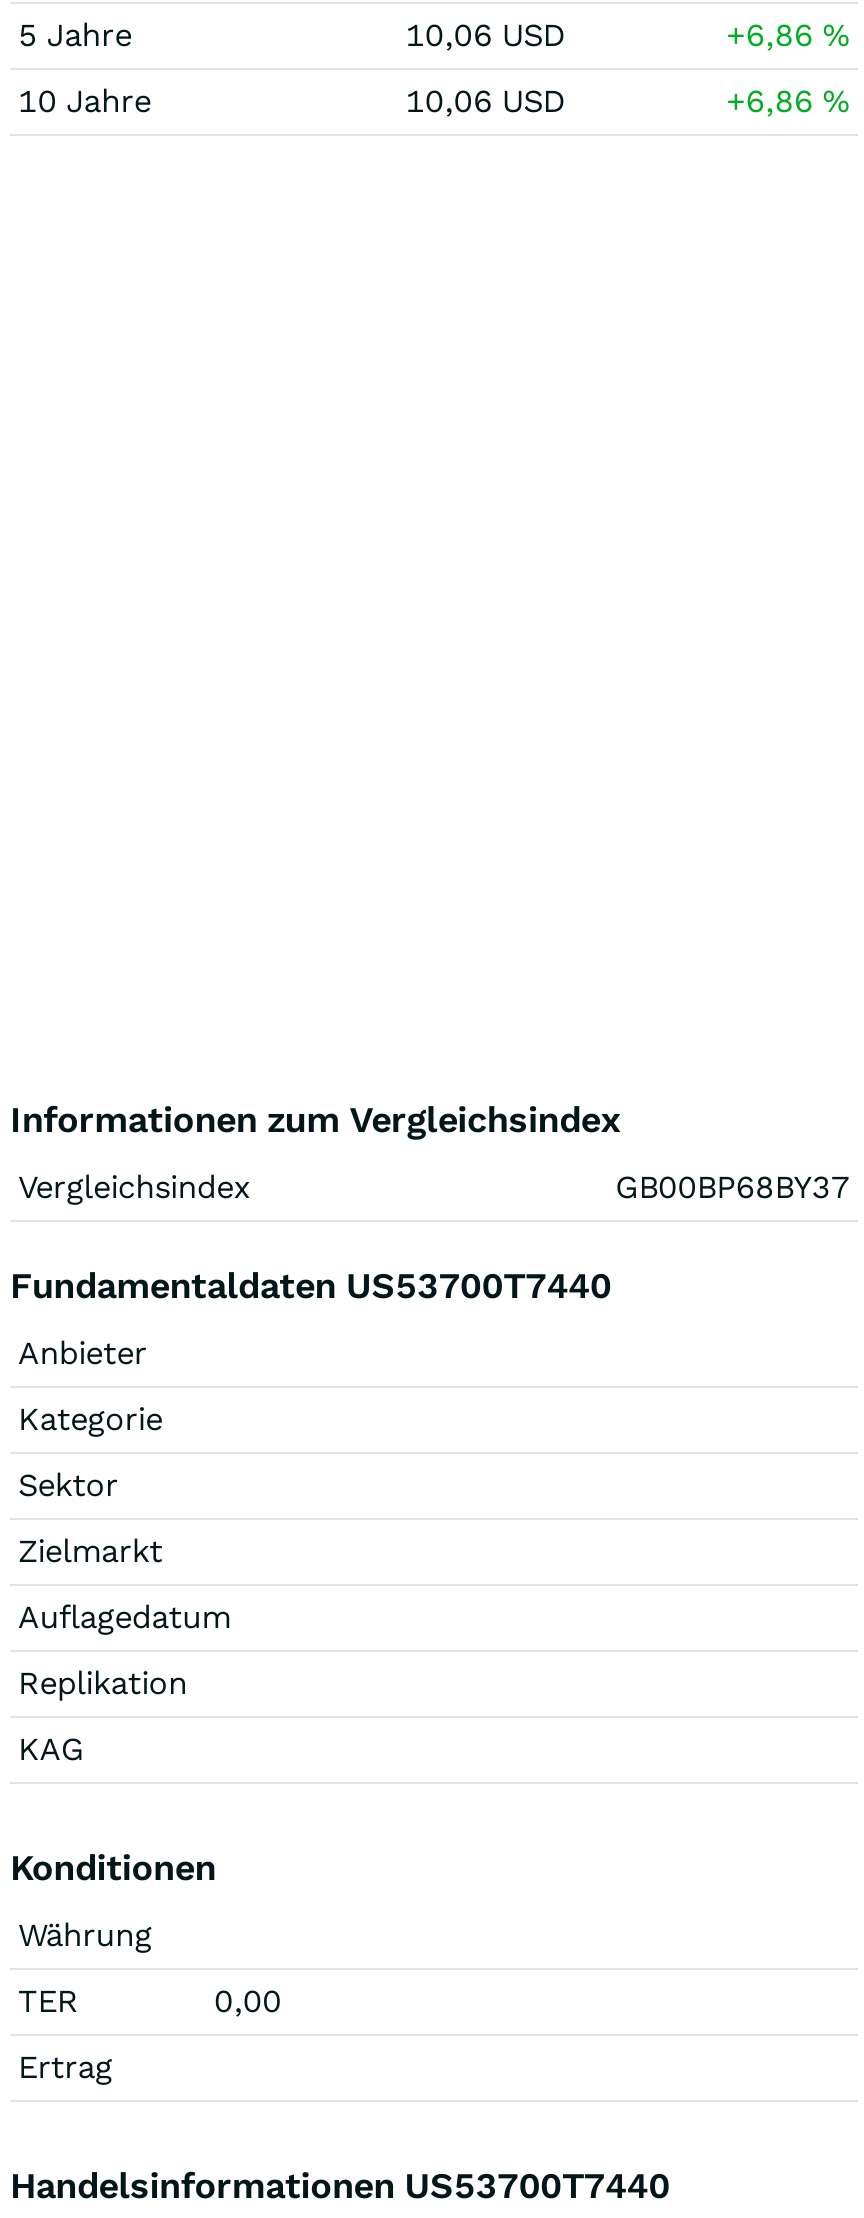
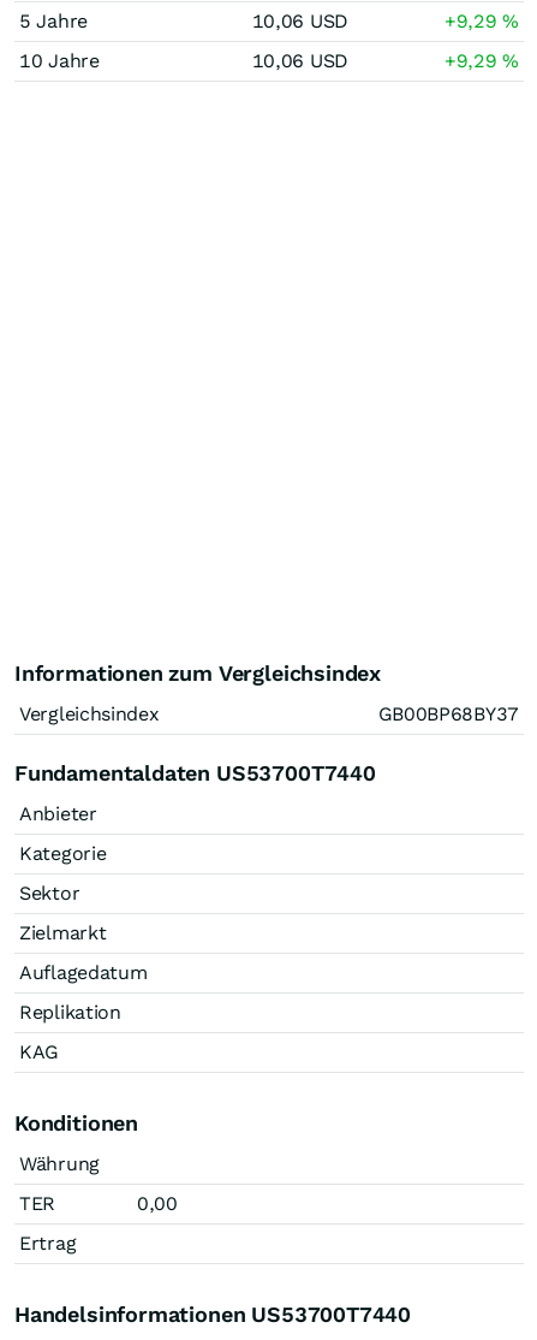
[726,16,850,54] +6,86% -> [445,10,519,32] +9,29%
[726,82,850,120] +6,86% -> [445,49,519,72] +9,29%

